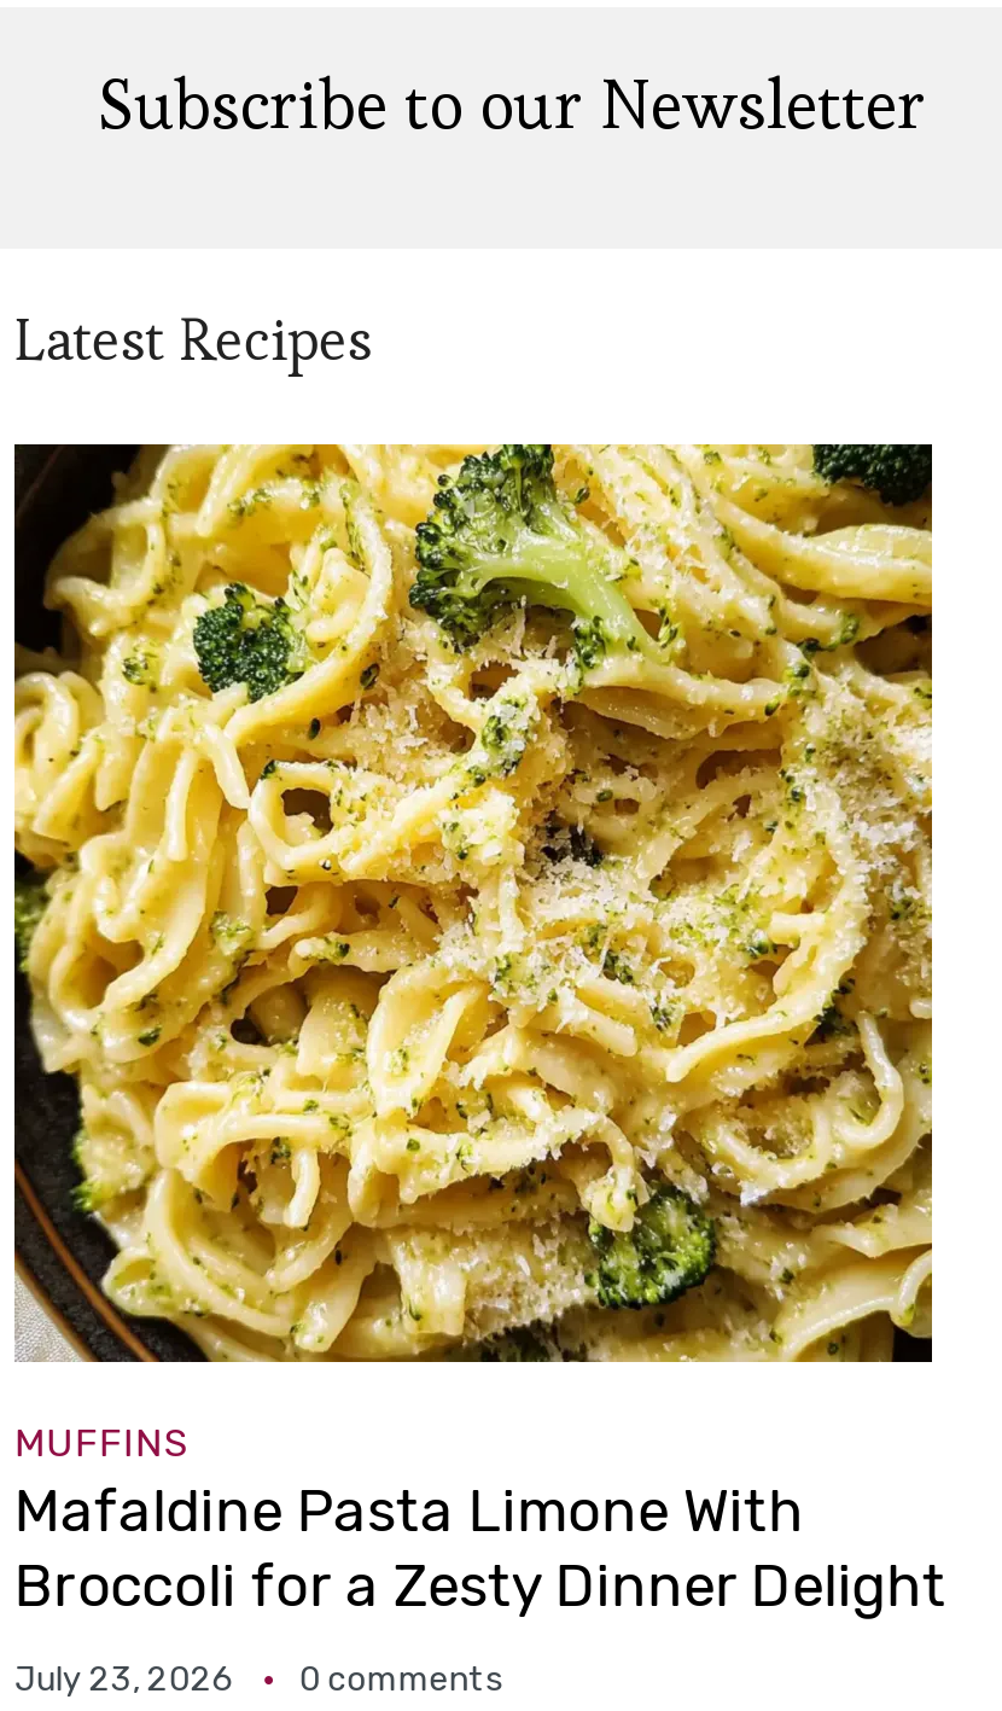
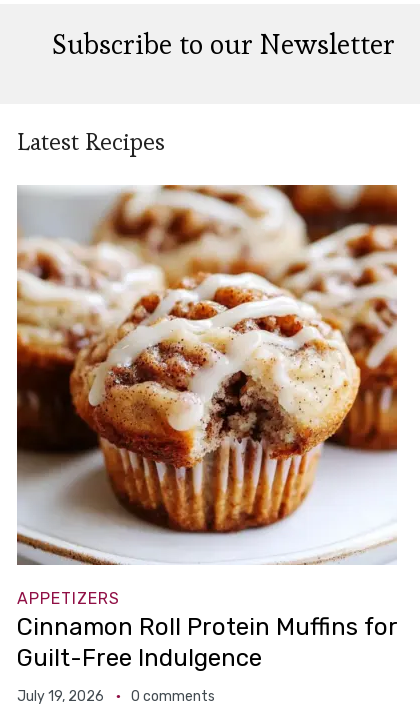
[12,442,946,1621] [image] | MUFFINS | Mafaldine Pasta Limone With | Broccoli for a Zesty Dinner Delight -> [16,184,398,672] [image] | APPETIZERS | Cinnamon Roll Protein Muffins for | Guilt-Free Indulgence
[14,1660,502,1701] July 23, 2026 0 comments -> [17,688,215,705] July 19, 2026 0 comments

